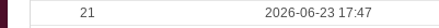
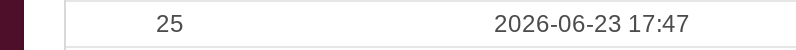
[80,5,95,20] 21 -> [156,10,184,38] 25

